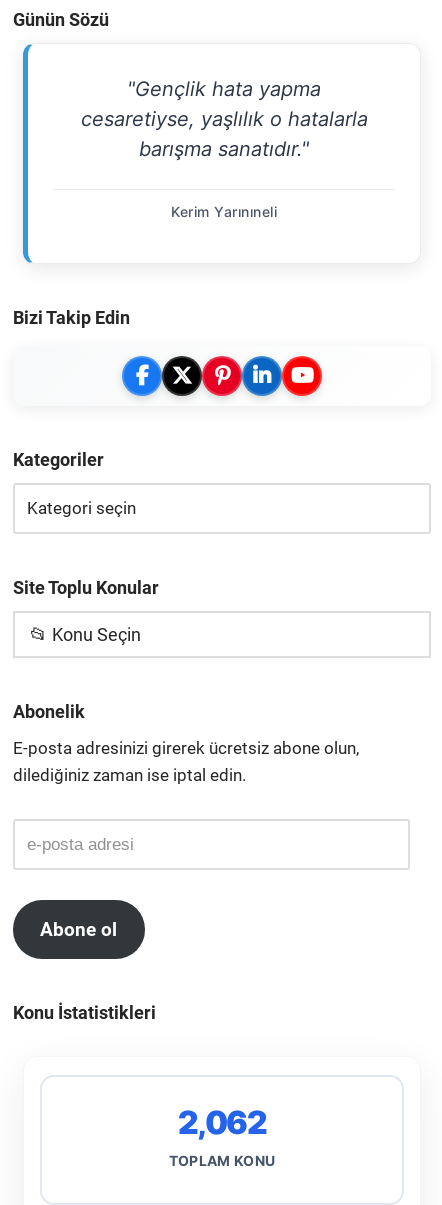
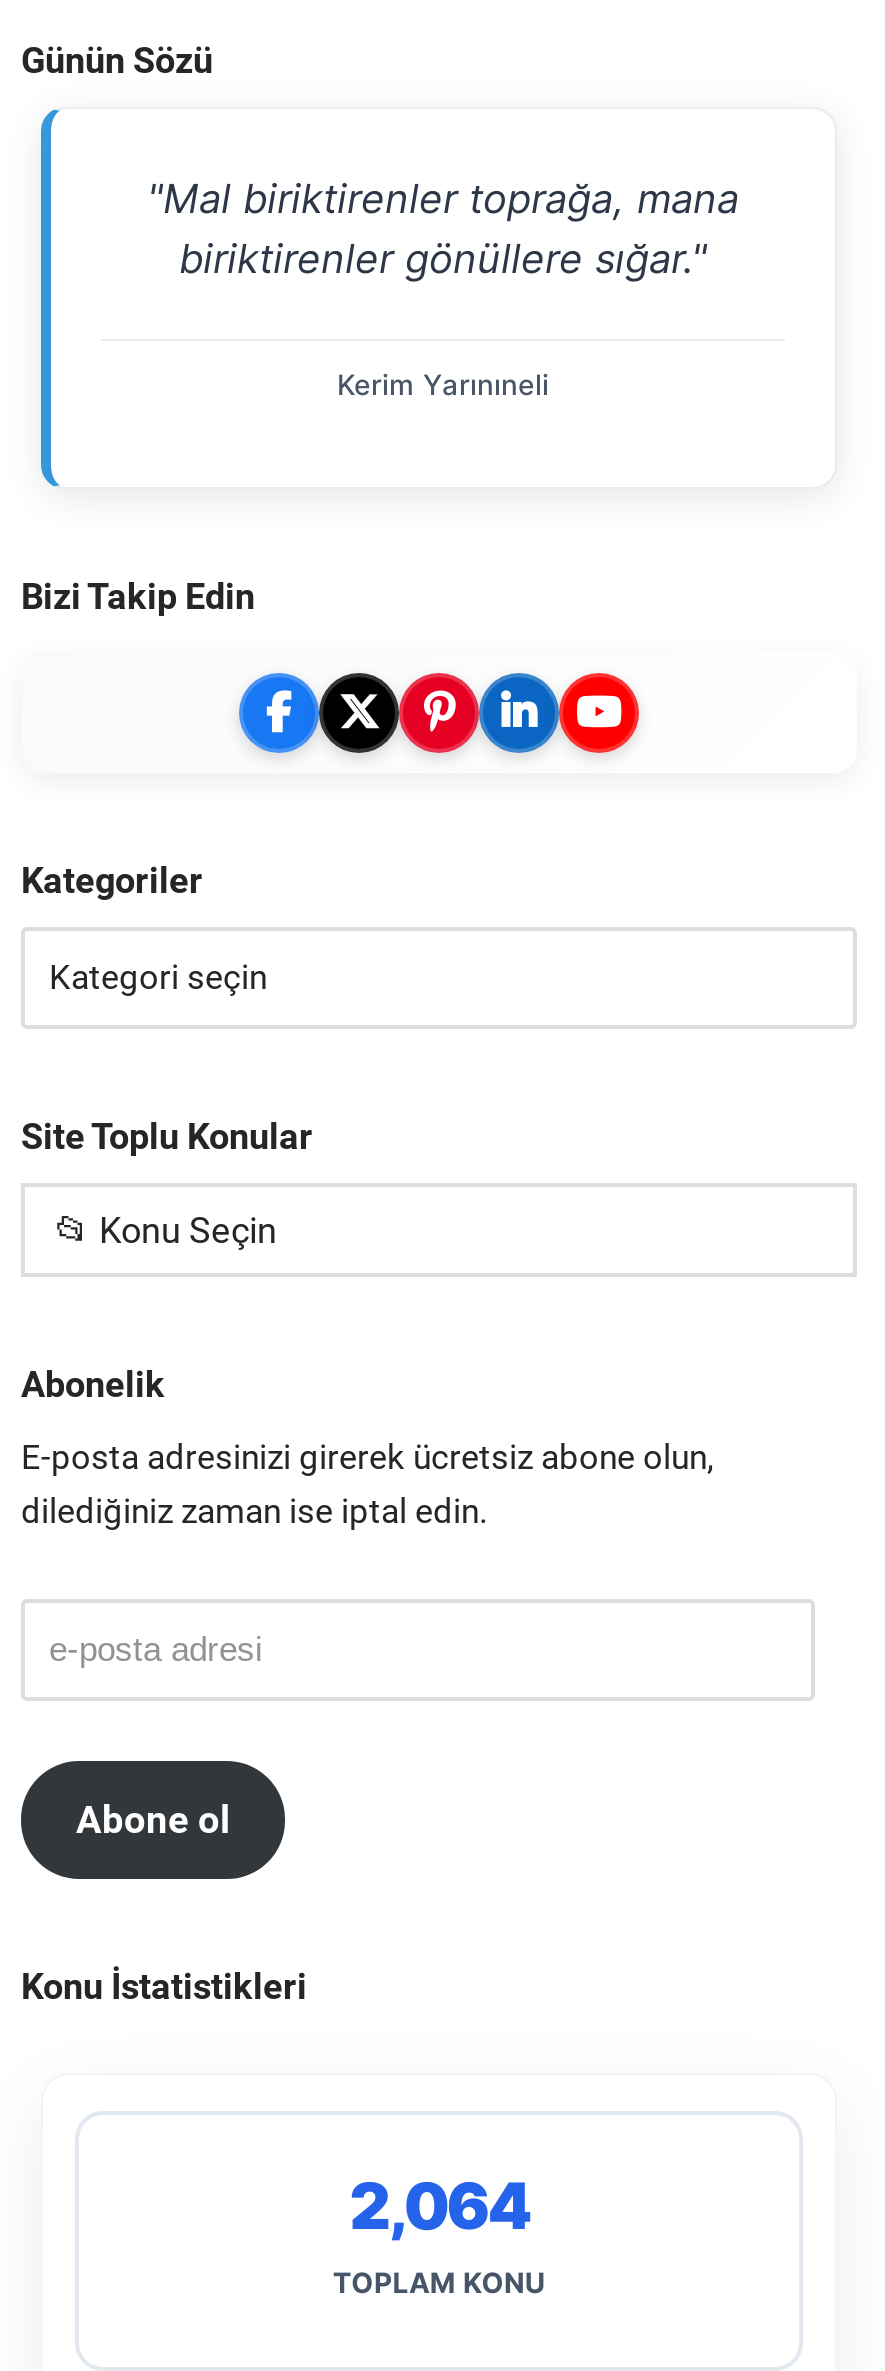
[80,77,367,161] "Gençlik hata yapma | cesaretiyse, yaşlılık o hatalarla | barışma sanatıdır." -> [147,175,739,283] "Mal biriktirenler toprağa, mana | biriktirenler gönüllere sığar."
[178,1103,266,1142] 2,062 -> [349,2167,529,2245] 2,064

